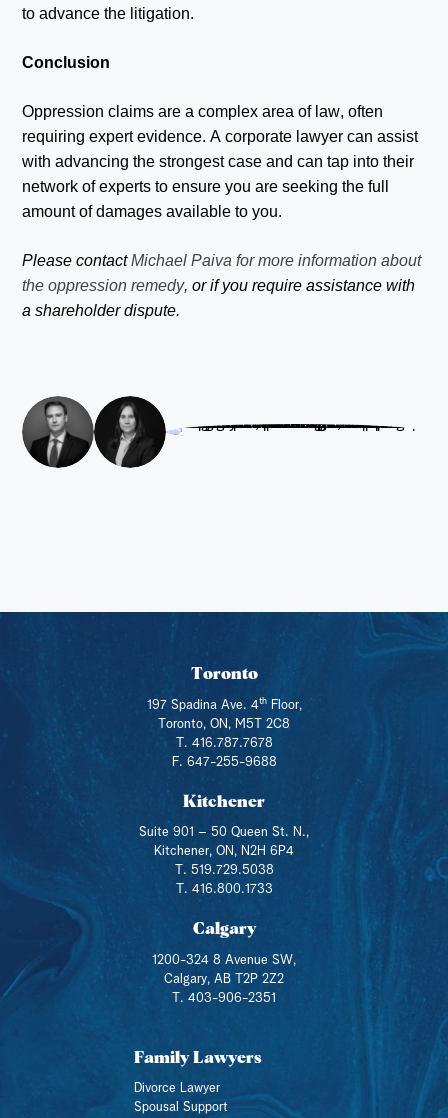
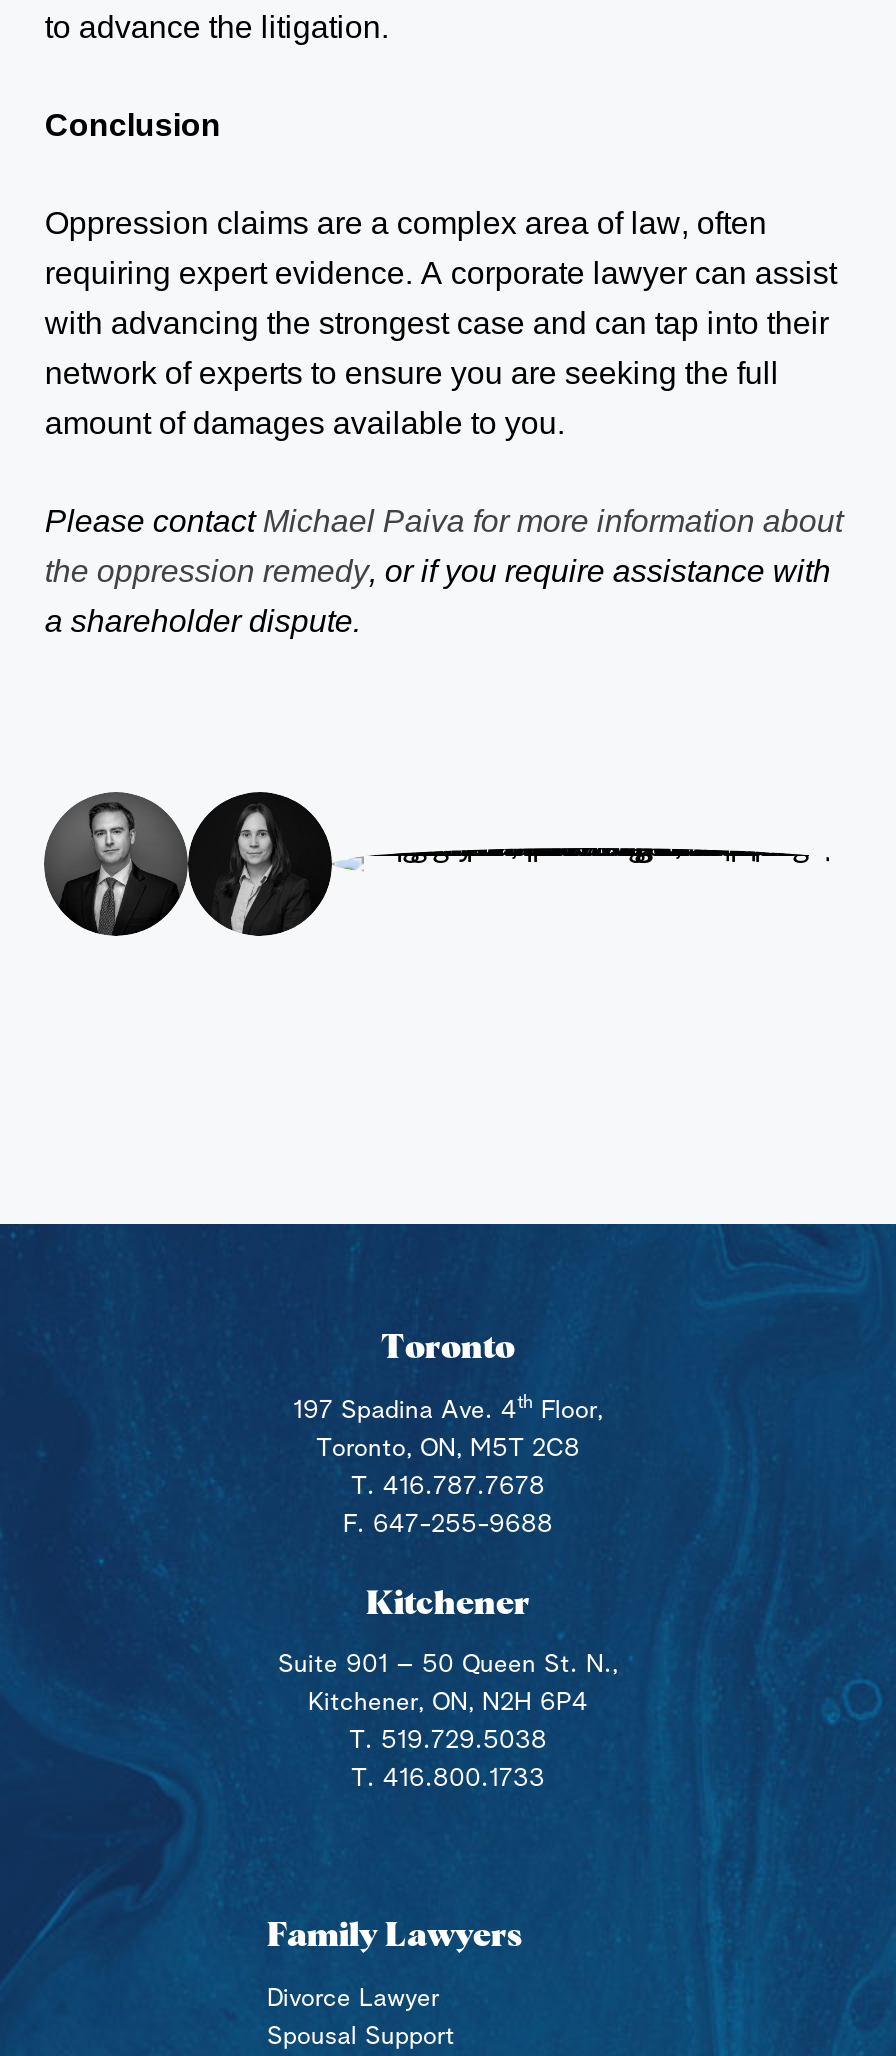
[152,916,296,1005] Calgary | 1200-324 8 Avenue SW, | Calgary, AB T2P 2Z2 | T. 403-906-2351 -> none

